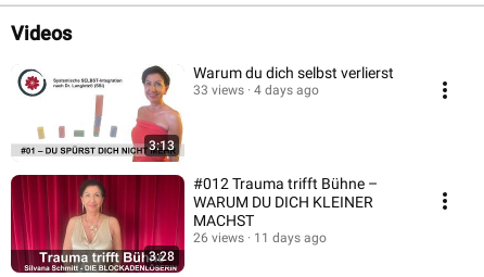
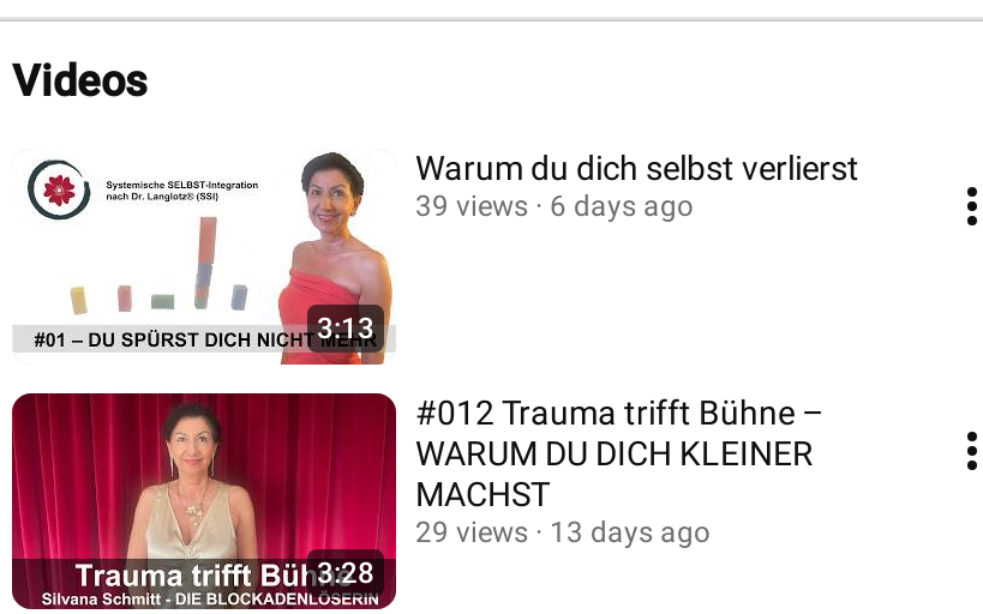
[193,83,244,98] 33 views -> [415,189,528,223] 39 views
[254,83,319,98] 4 days ago -> [550,189,694,223] 6 days ago
[193,230,244,245] 26 views -> [415,516,528,549] 29 views
[254,230,327,245] 11 days ago -> [550,516,711,549] 13 days ago

